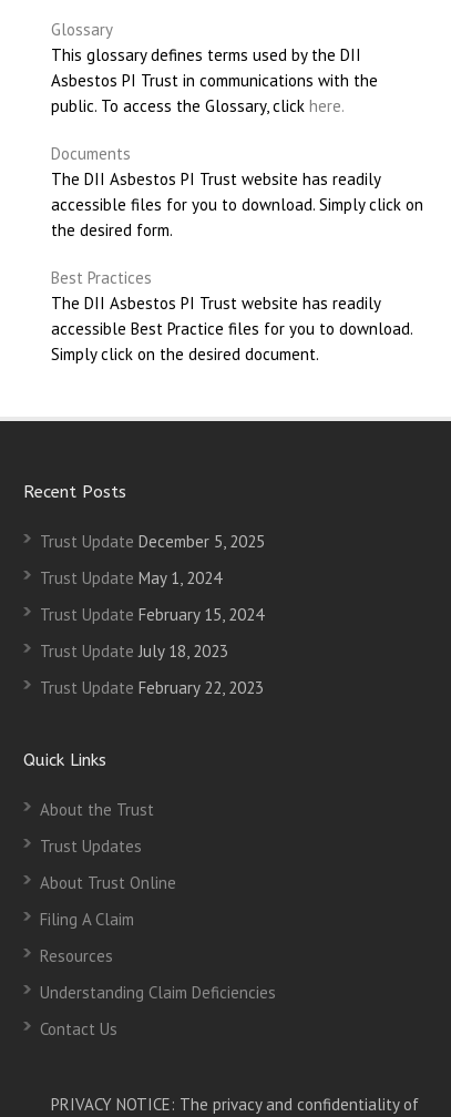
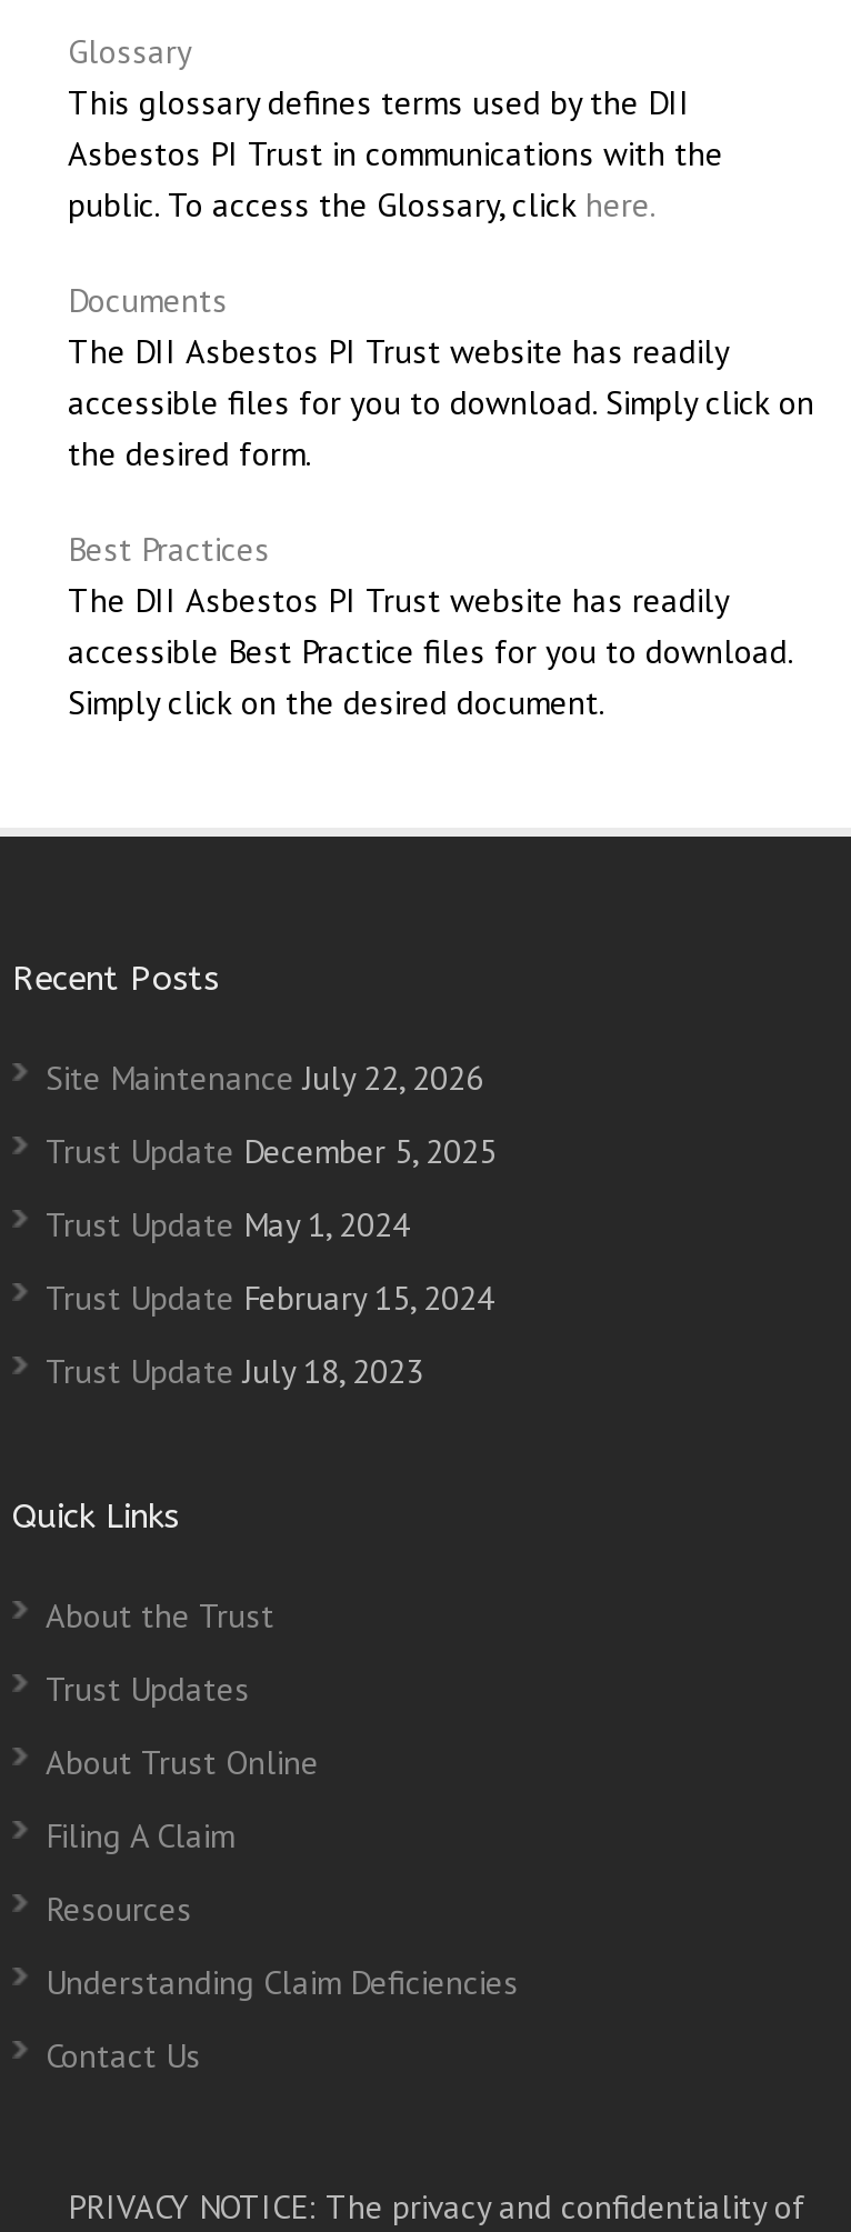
none -> [46,1057,483,1099] Site Maintenance July 22, 2026
moved [40,531,265,662] -> [46,1130,497,1393]: Trust Update December 5, 2025 | Trust Update May 1, 2024 | Trust Update February 15, 2024 | Trust Update July 18, 2023
[40,677,264,698] Trust Update February 22, 2023 -> none

